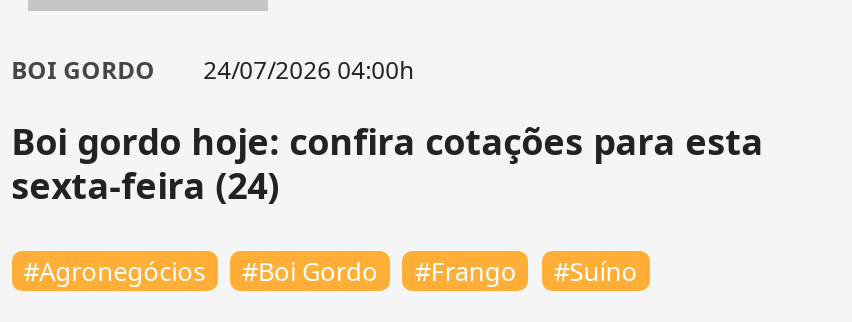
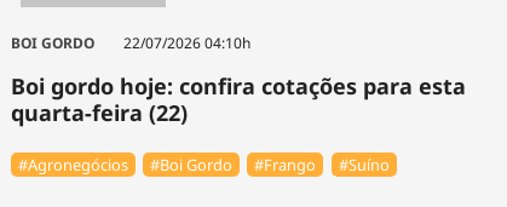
[11,52,413,86] BOI GORDO 24/07/2026 04:00h -> [10,33,250,53] BOI GORDO 22/07/2026 04:10h
[11,160,279,208] sexta-feira (24) -> [10,98,187,127] quarta-feira (22)

